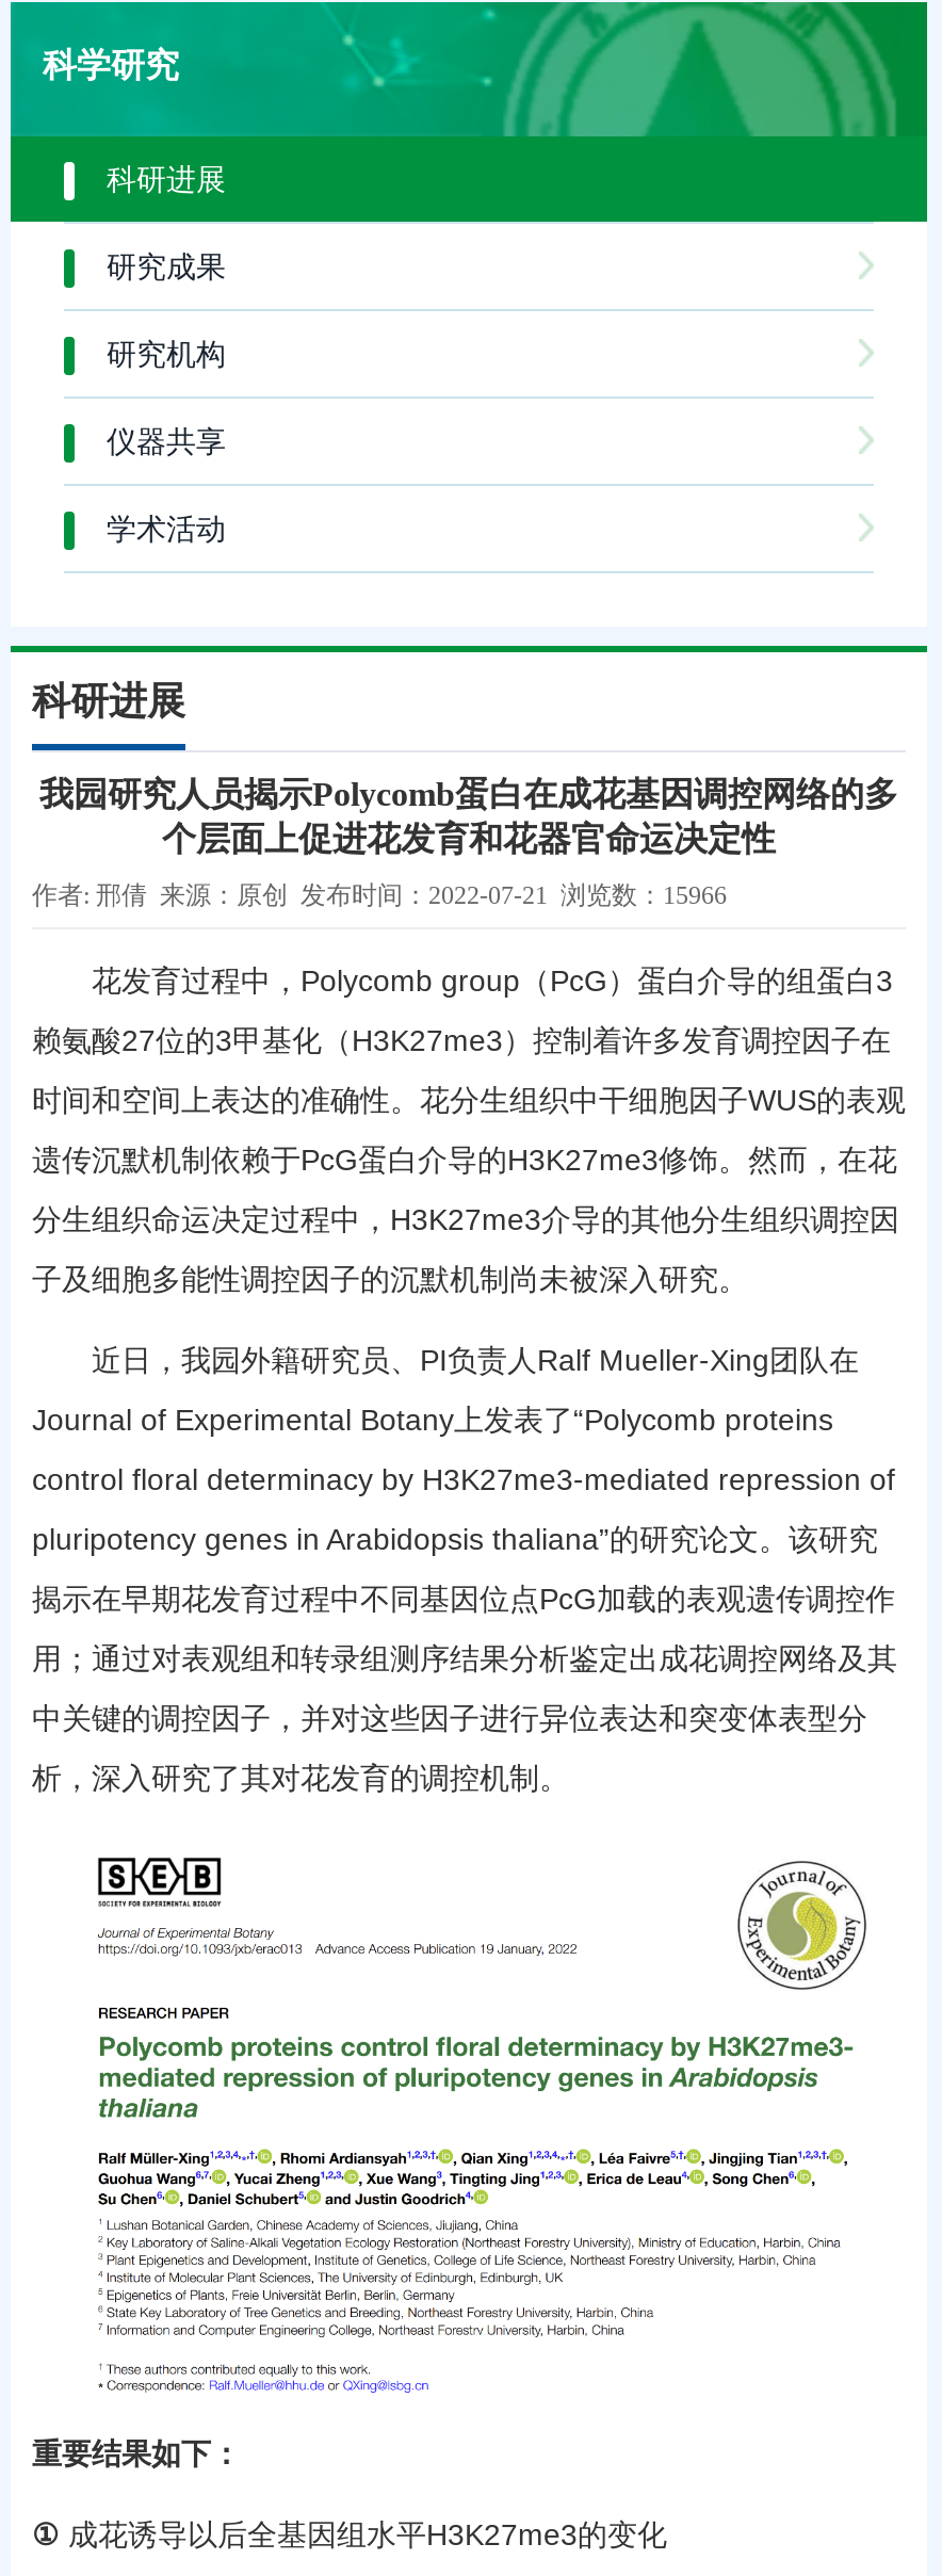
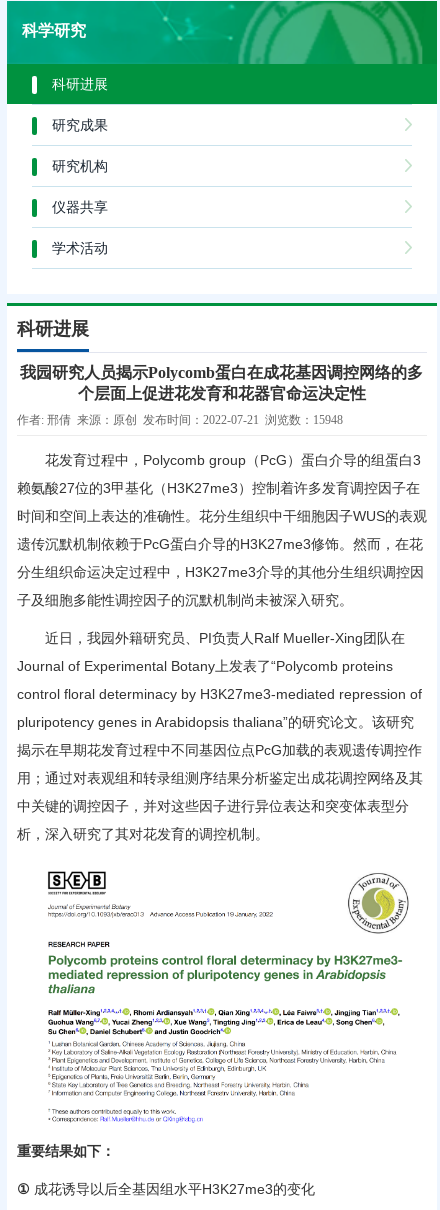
[32,880,740,910] 作者: 邢倩 来源：原创 发布时间：2022-07-21 浏览数：15966 -> [17,413,349,427] 作者: 邢倩 来源：原创 发布时间：2022-07-21 浏览数：15948

